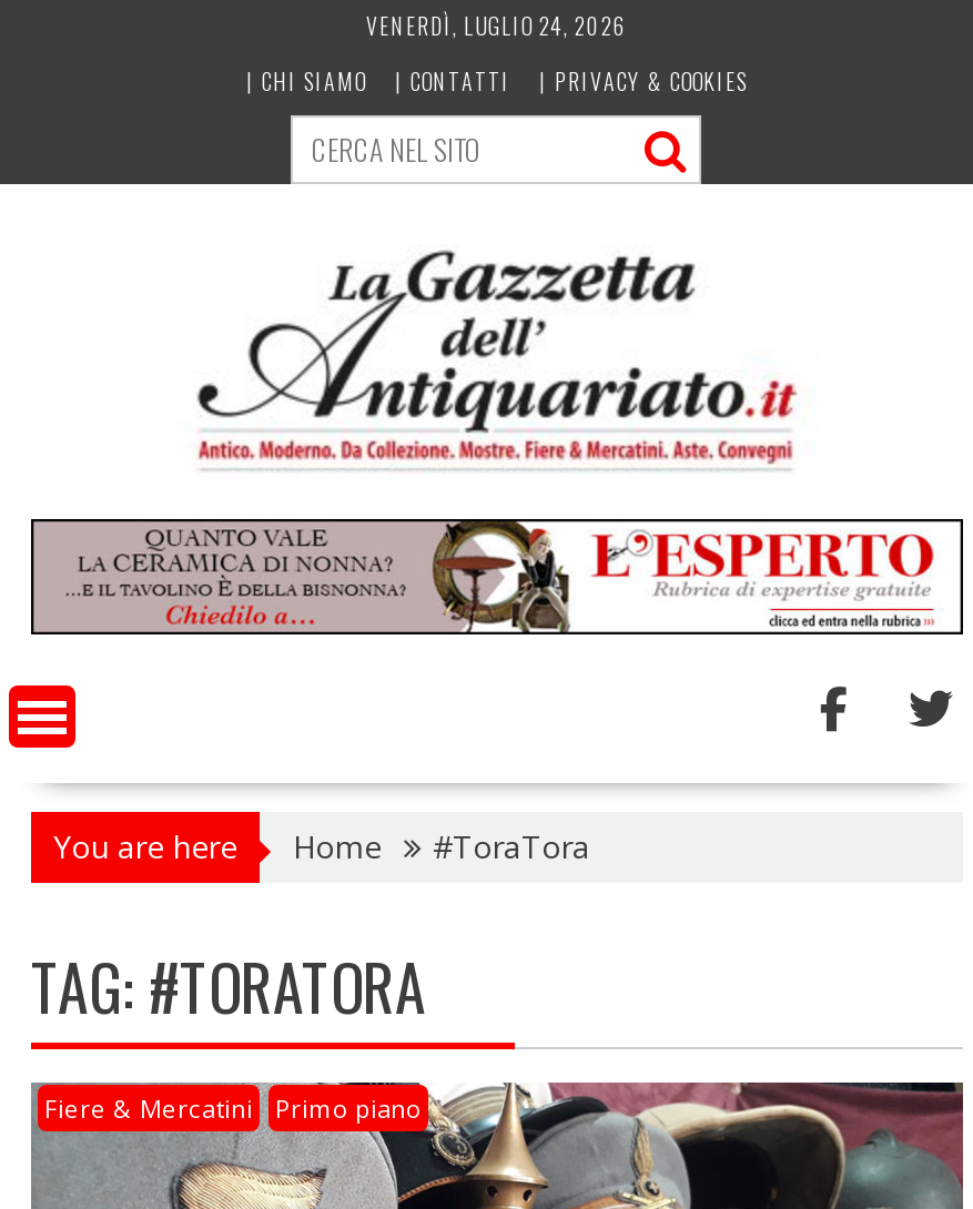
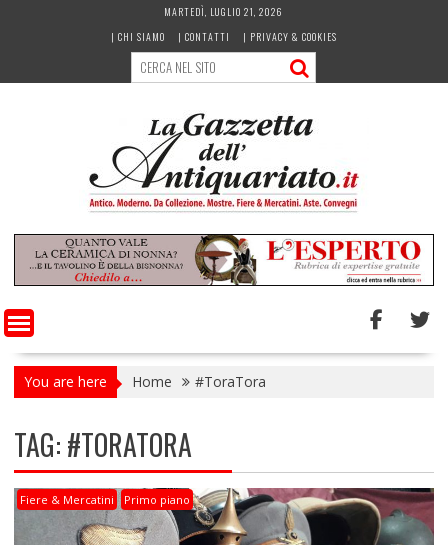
[366,9,628,42] VENERDÌ, LUGLIO 24, 2026 -> [164,4,283,19] MARTEDÌ, LUGLIO 21, 2026

